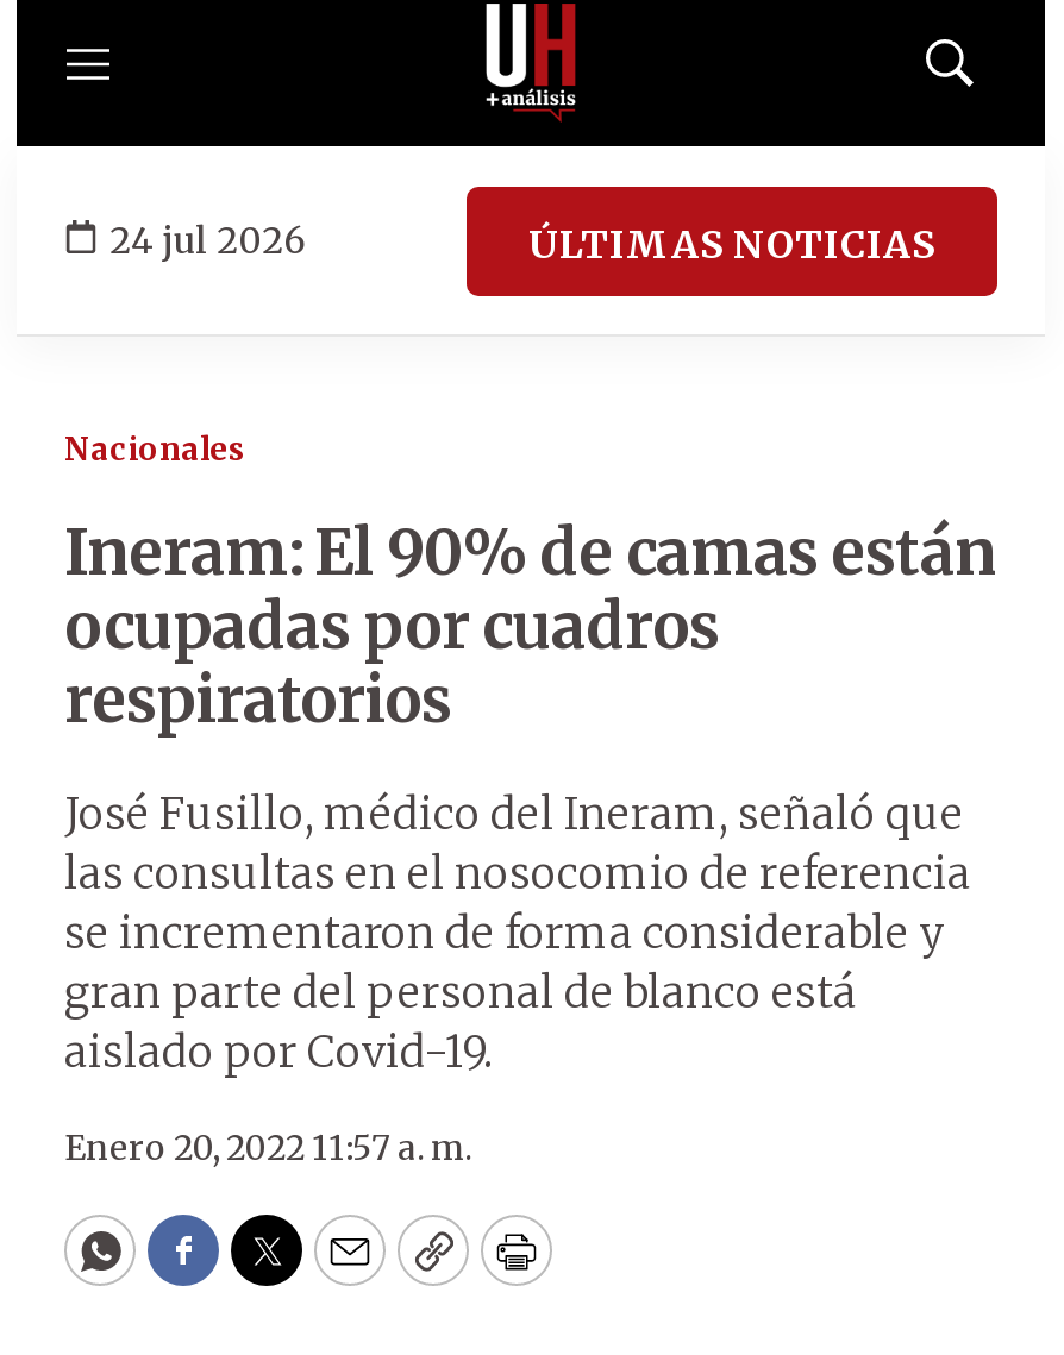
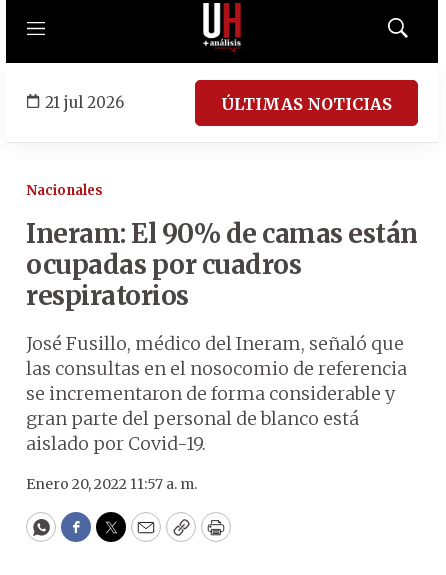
[109,217,305,262] 24 jul 2026 -> [45,92,124,111] 21 jul 2026

